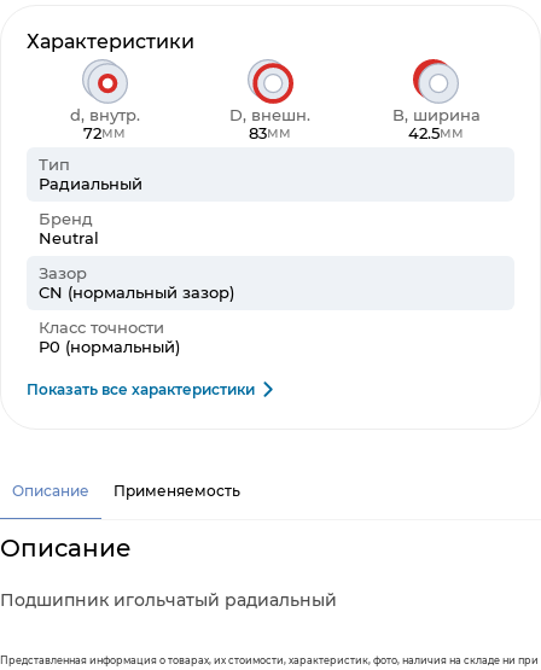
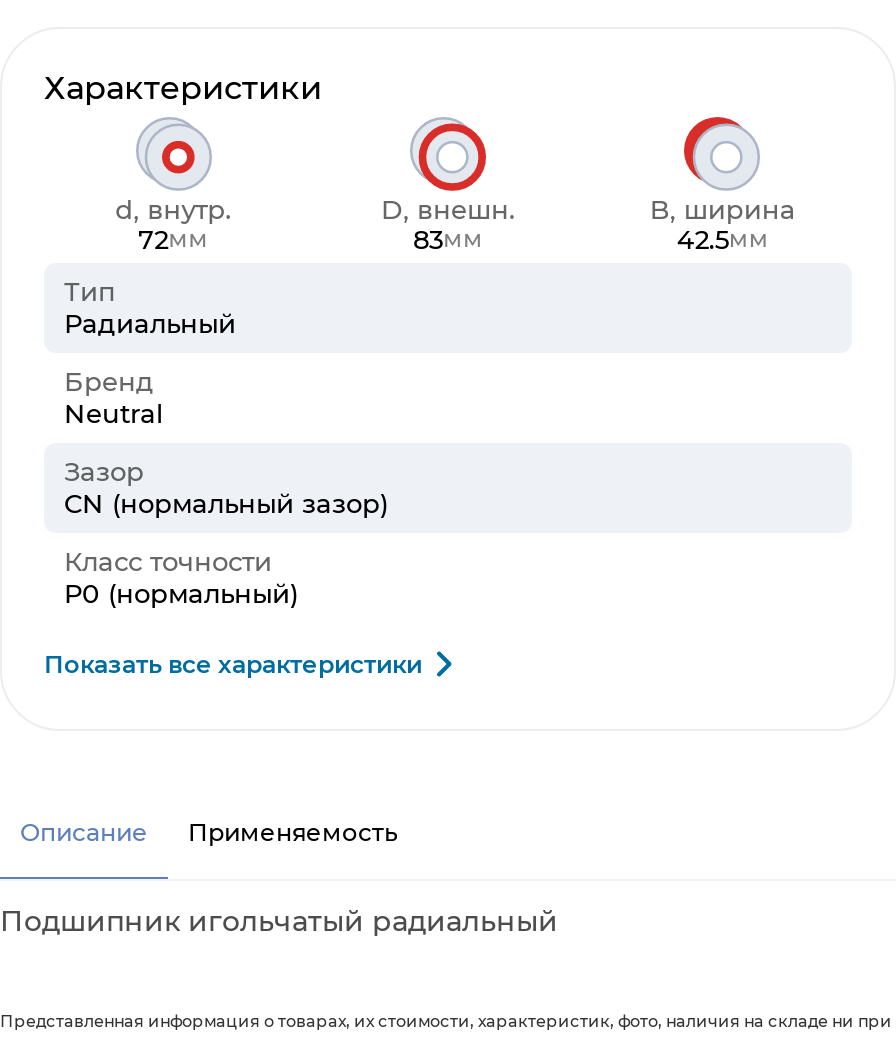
[0,533,132,562] Описание -> none

